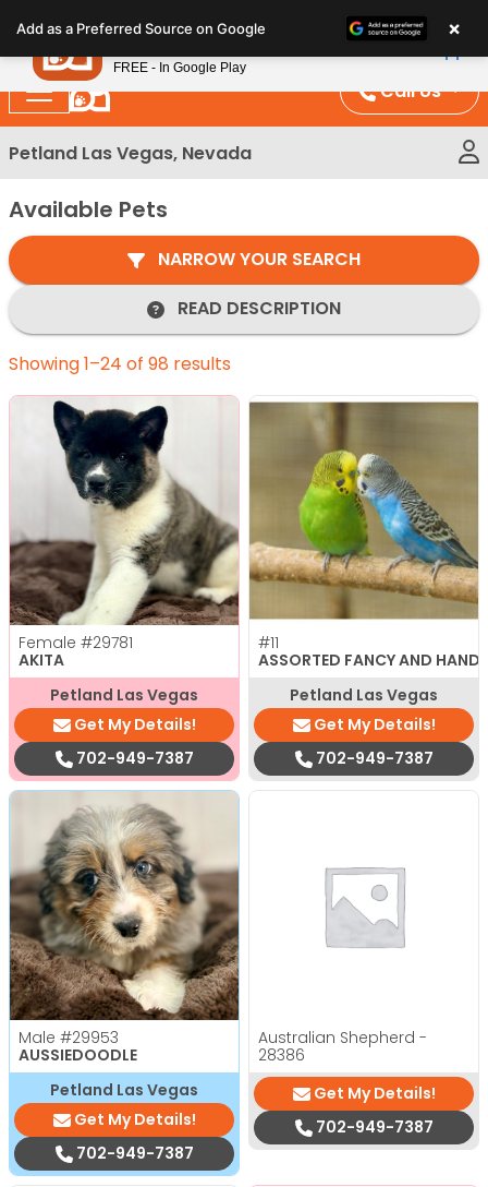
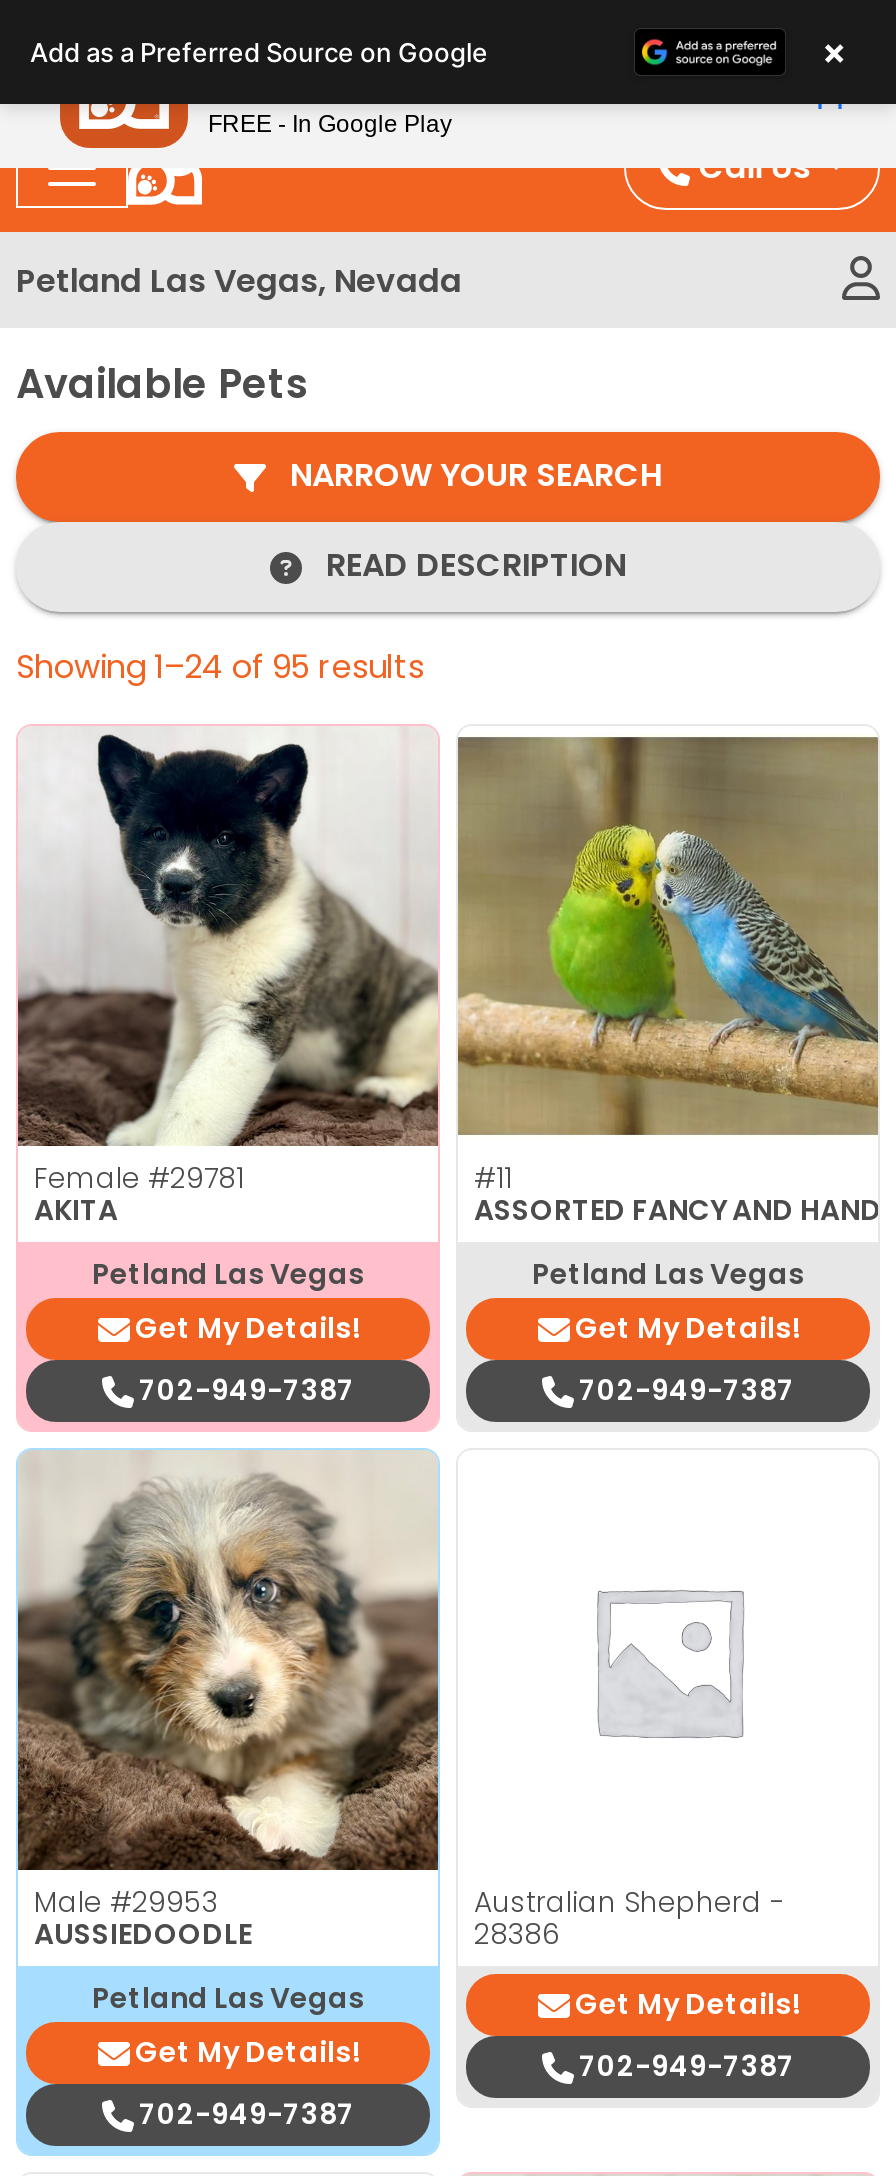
[9,351,231,376] Showing 1–24 of 98 results -> [16,643,424,689] Showing 1–24 of 95 results

